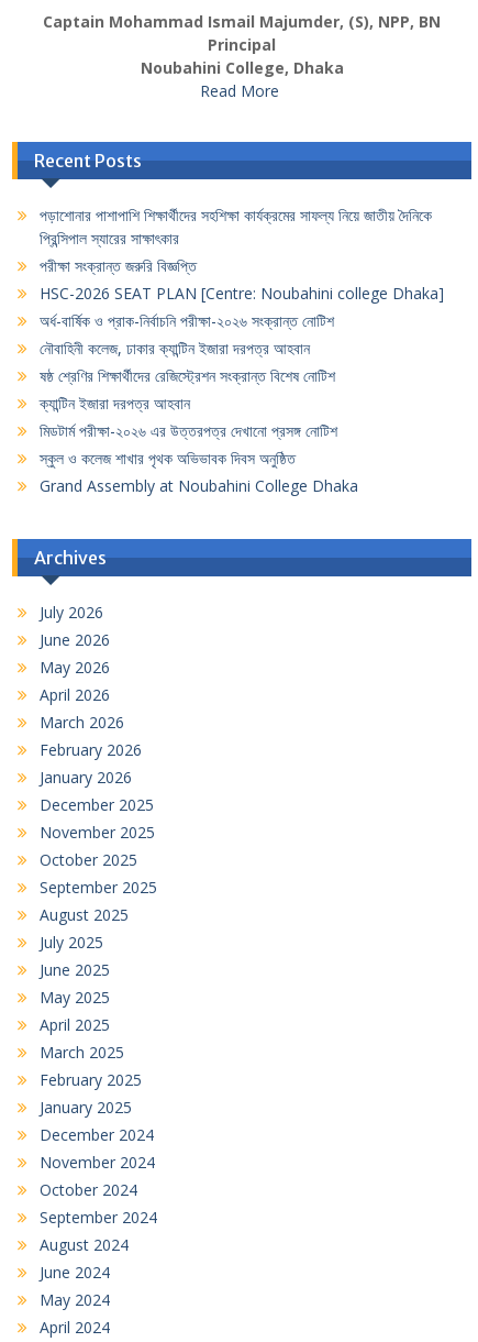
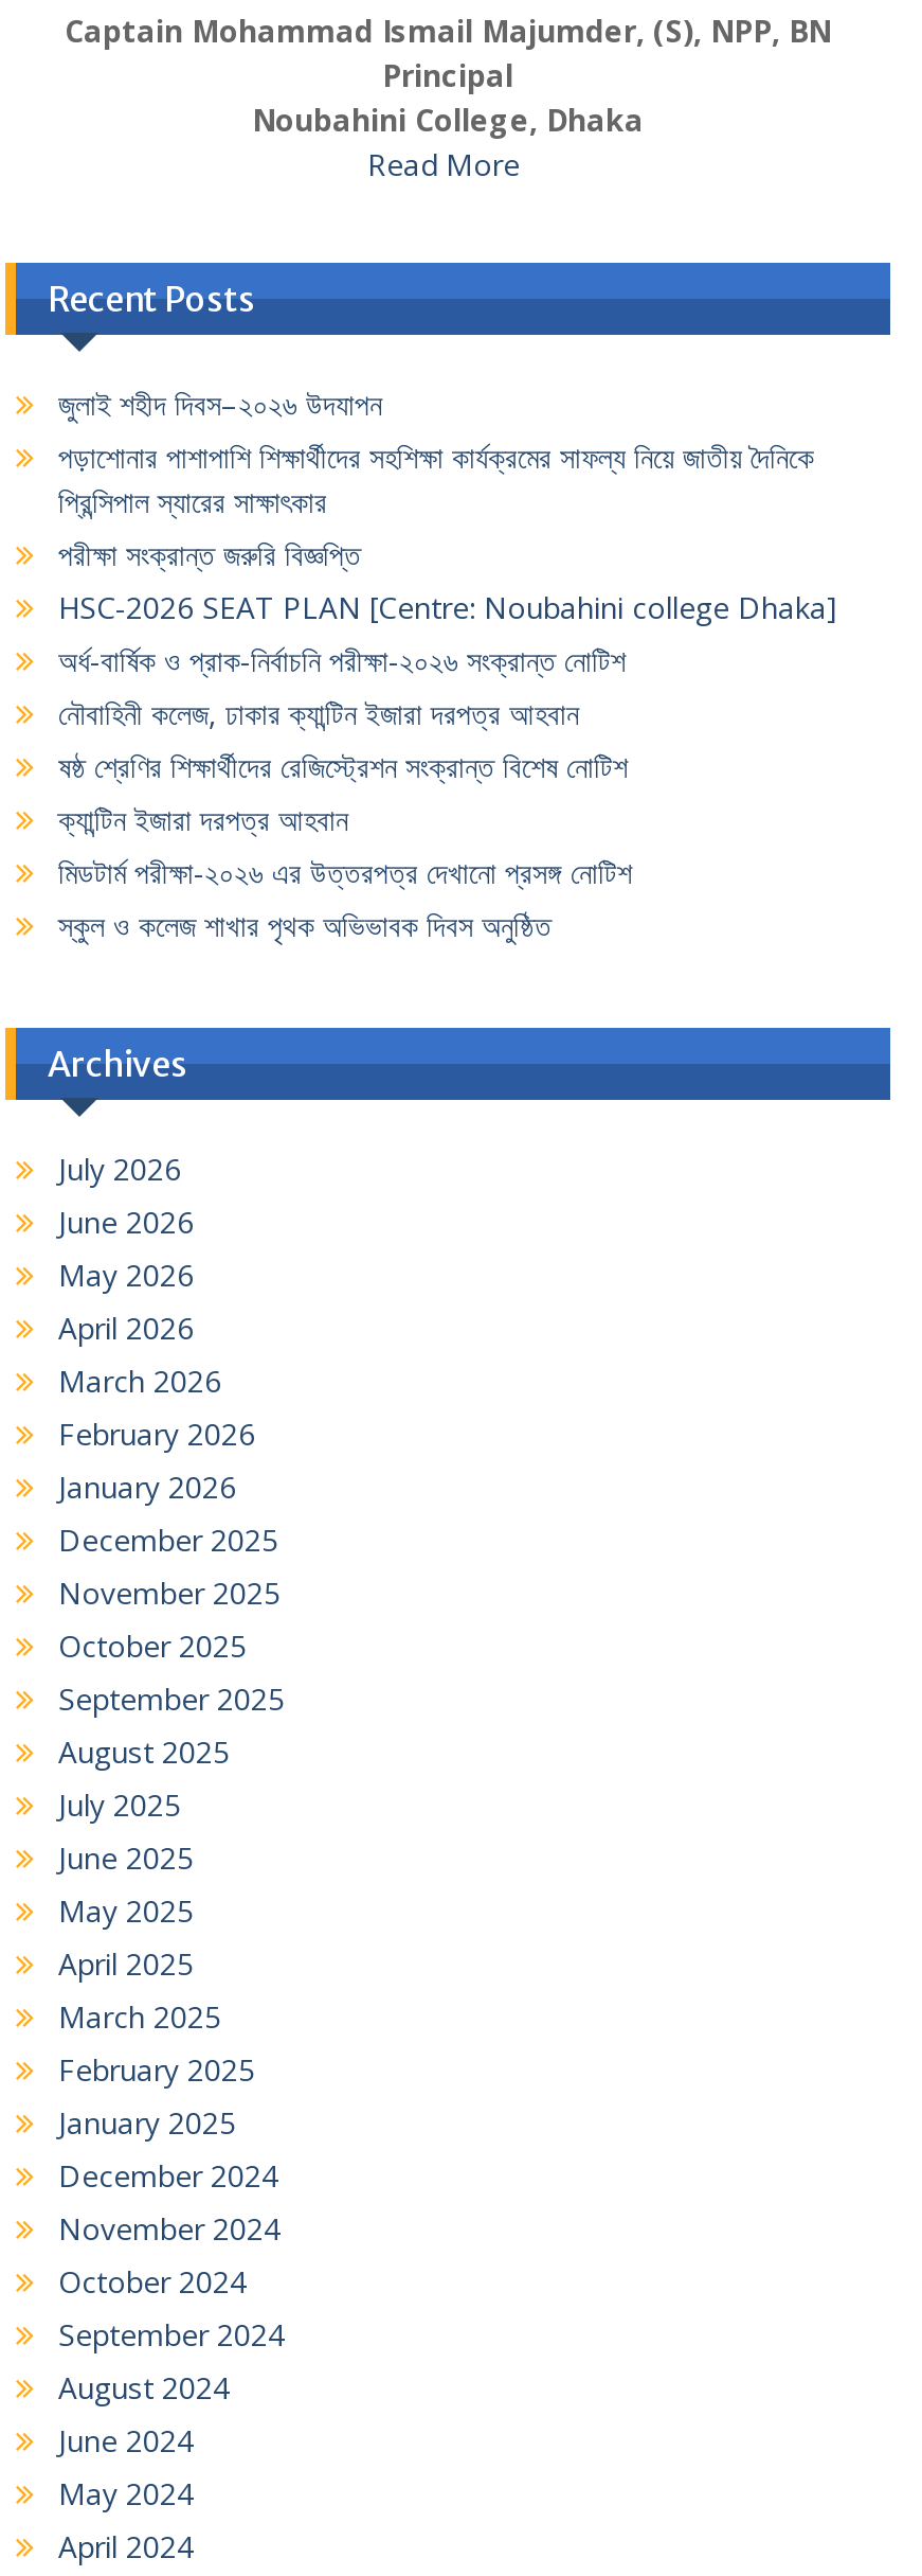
none -> [58,384,382,424] জুলাই শহীদ দিবস–২০২৬ উদযাপন
moved [40,204,444,468] -> [58,437,837,946]: পড়াশোনার পাশাপাশি শিক্ষার্থীদের সহশিক্ষা কার্যক্রমের সাফল্য নিয়ে জাতীয় দৈনিকে | প্রিন্সিপাল স্যারের সাক্ষাৎকার | পরীক্ষা সংক্রান্ত জরুরি বিজ্ঞপ্তি | ... | মিডটার্ম পরীক্ষা-২০২৬ এর উত্তরপত্র দেখানো প্রসঙ্গ নোটিশ | স্কুল ও কলেজ শাখার পৃথক অভিভাবক দিবস অনুষ্ঠিত
[40,475,358,496] Grand Assembly at Noubahini College Dhaka -> none

